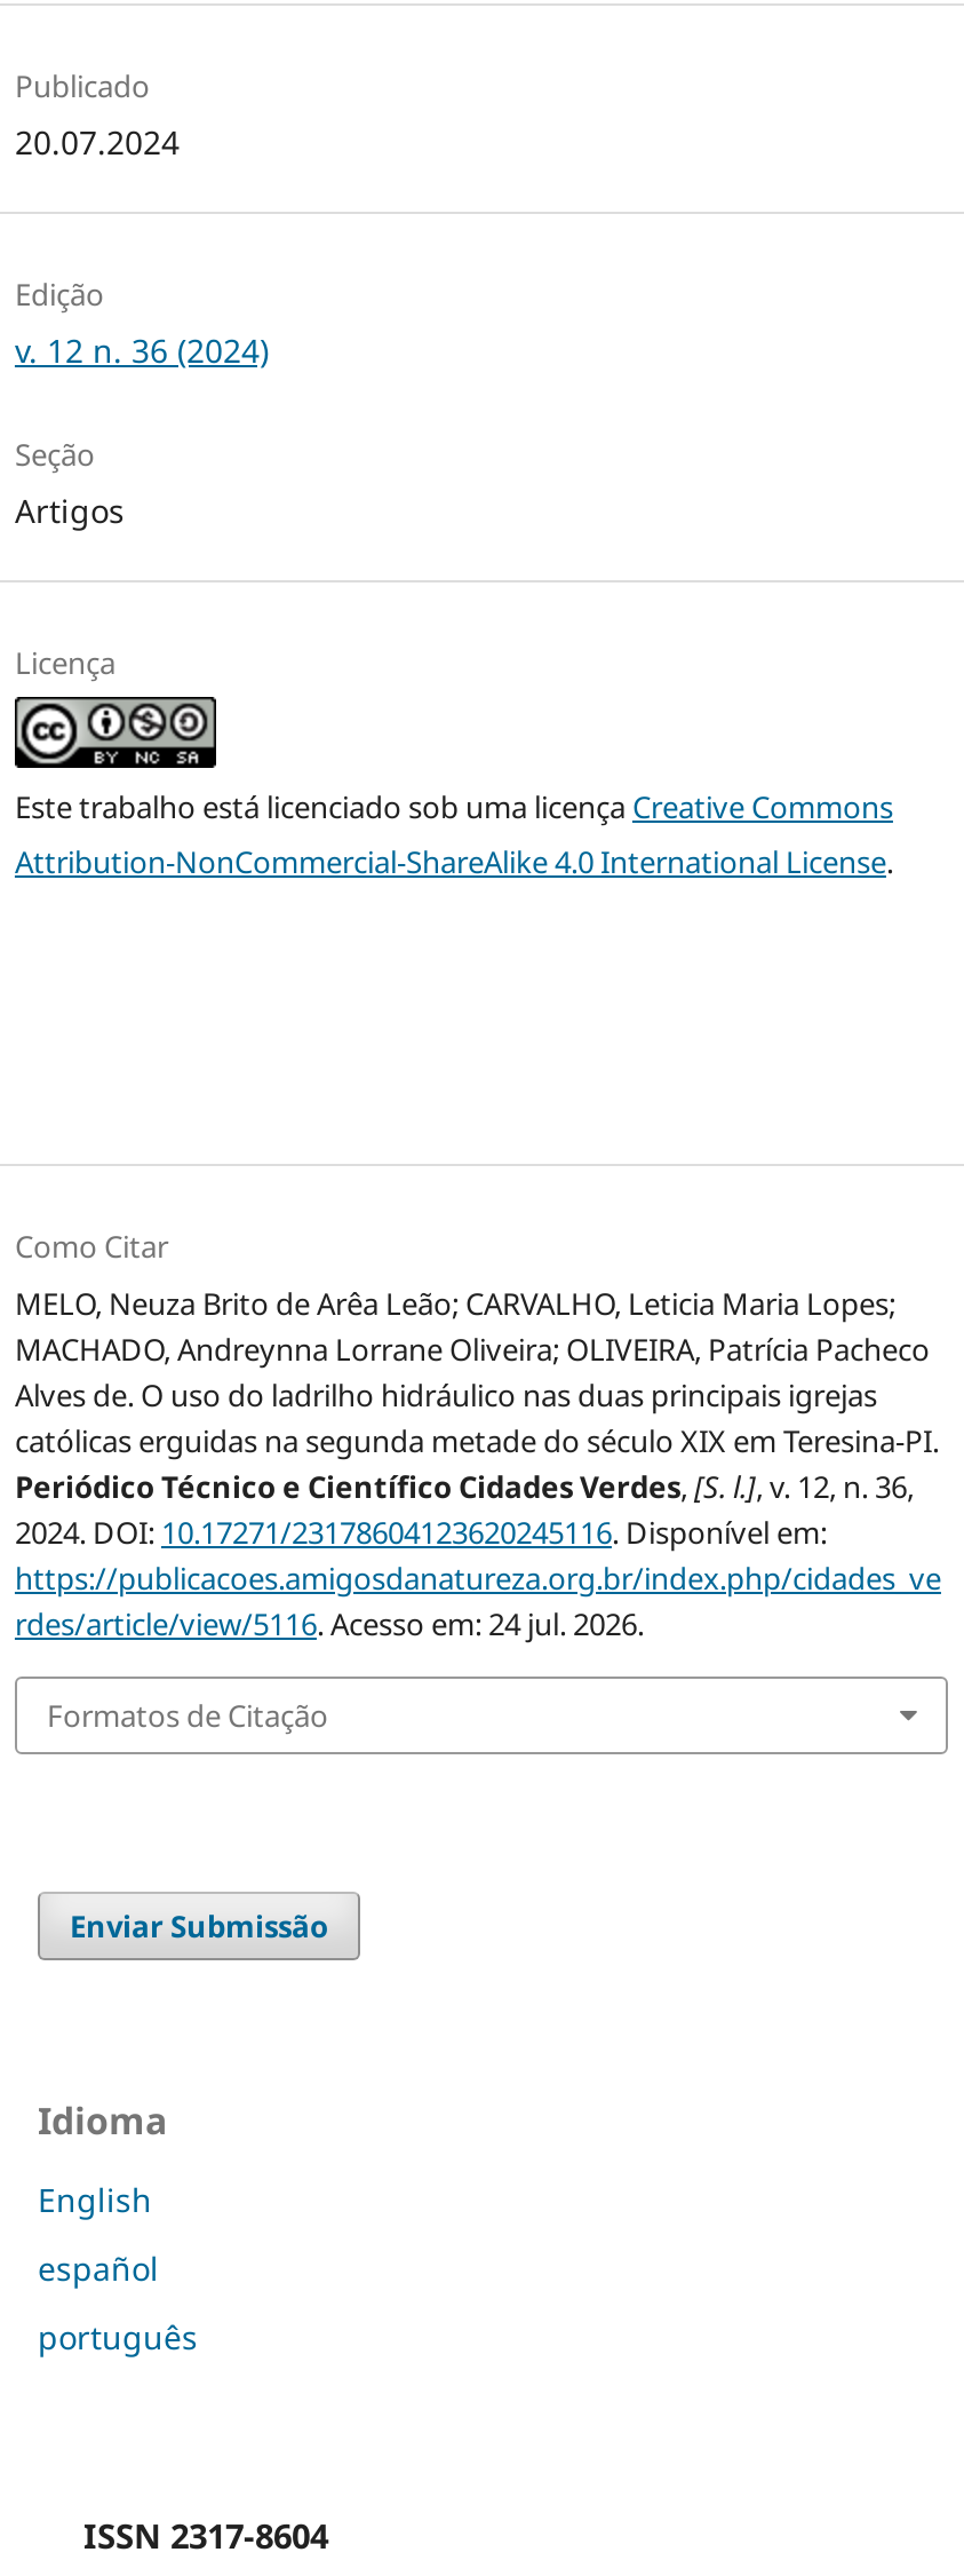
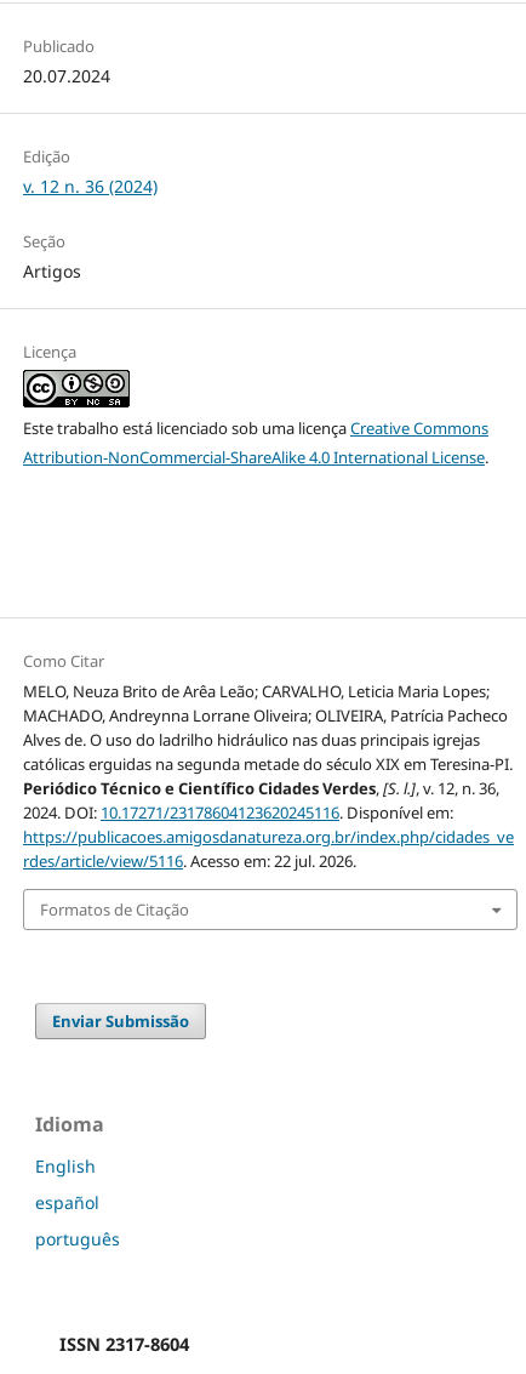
[15,1603,644,1644] rdes/article/view/5116. Acesso em: 24 jul. 2026. -> [23,850,356,872] rdes/article/view/5116. Acesso em: 22 jul. 2026.

